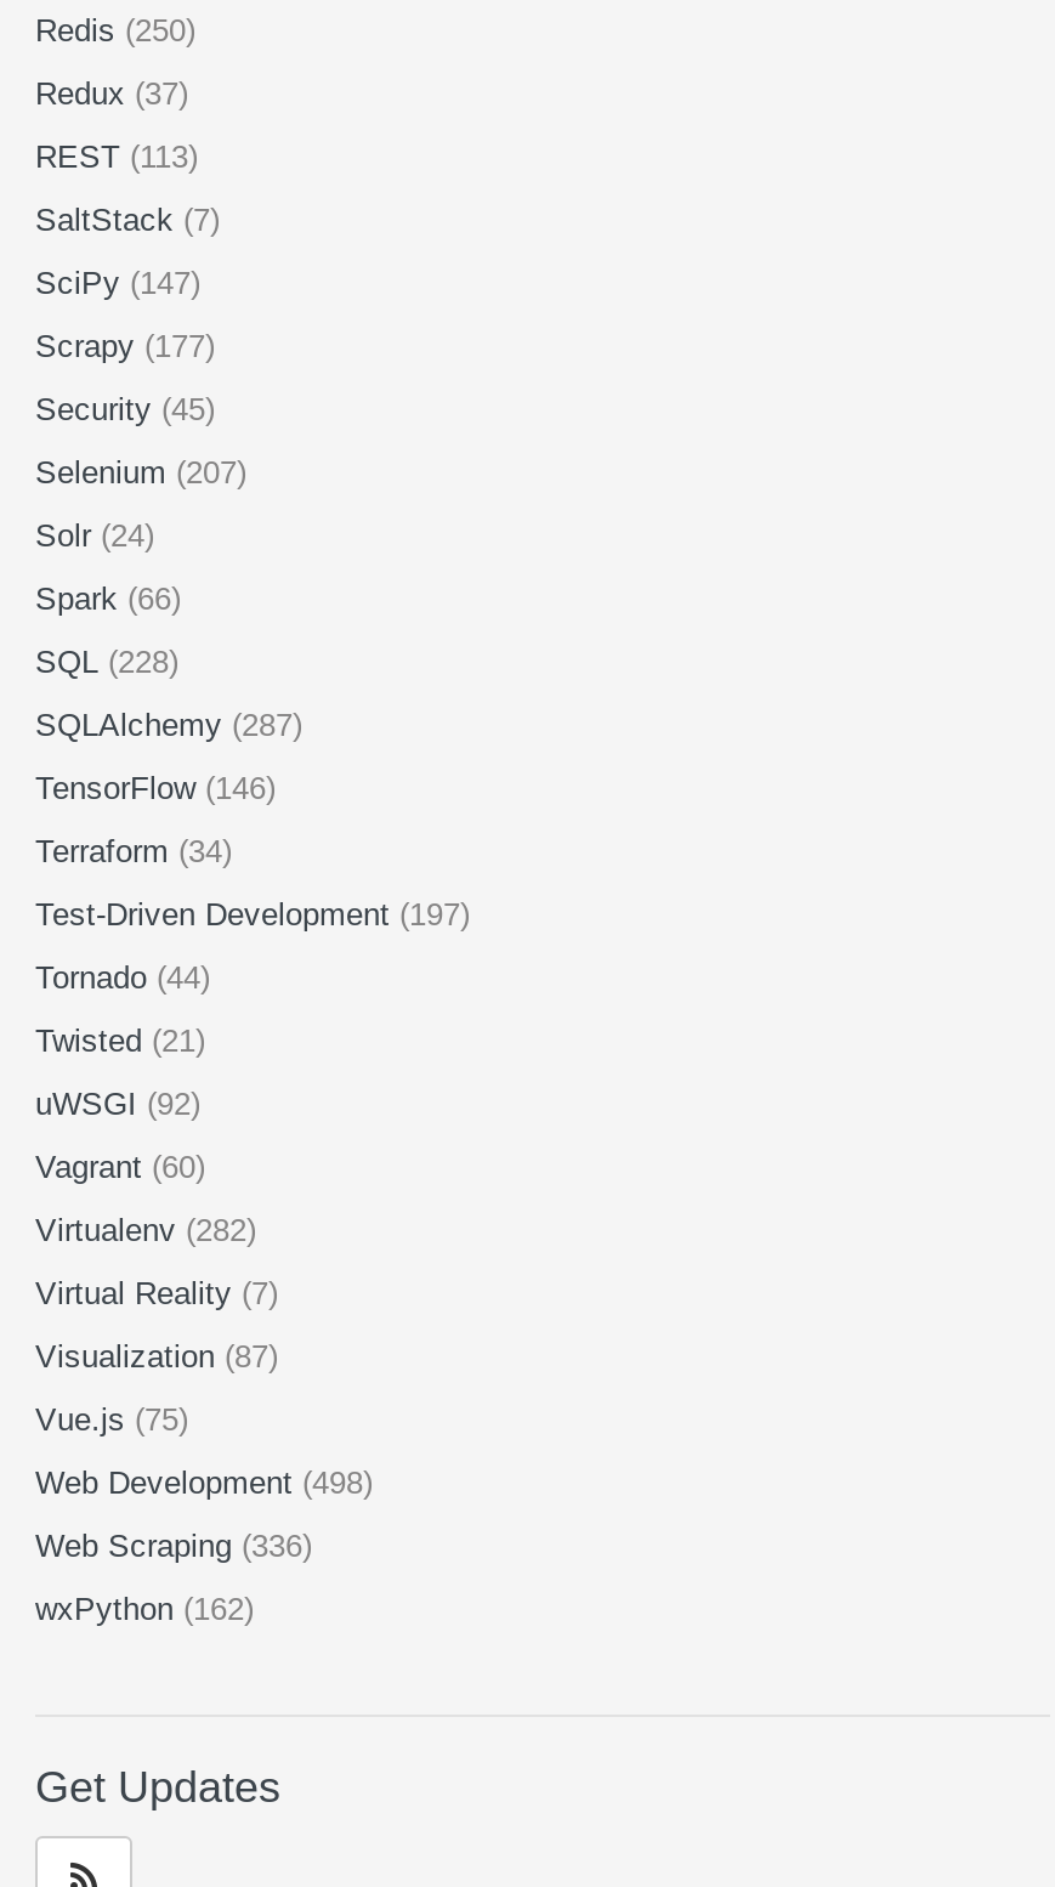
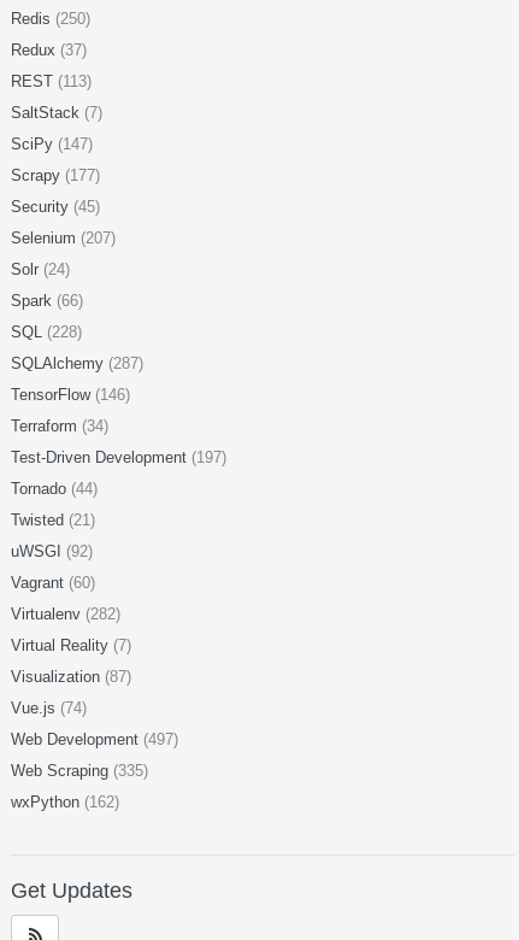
[35,1401,188,1438] Vue.js (75) -> [11,699,87,717] Vue.js (74)
[35,1464,373,1501] Web Development (498) -> [11,730,178,748] Web Development (497)
[35,1528,312,1564] Web Scraping (336) -> [11,762,148,780] Web Scraping (335)

